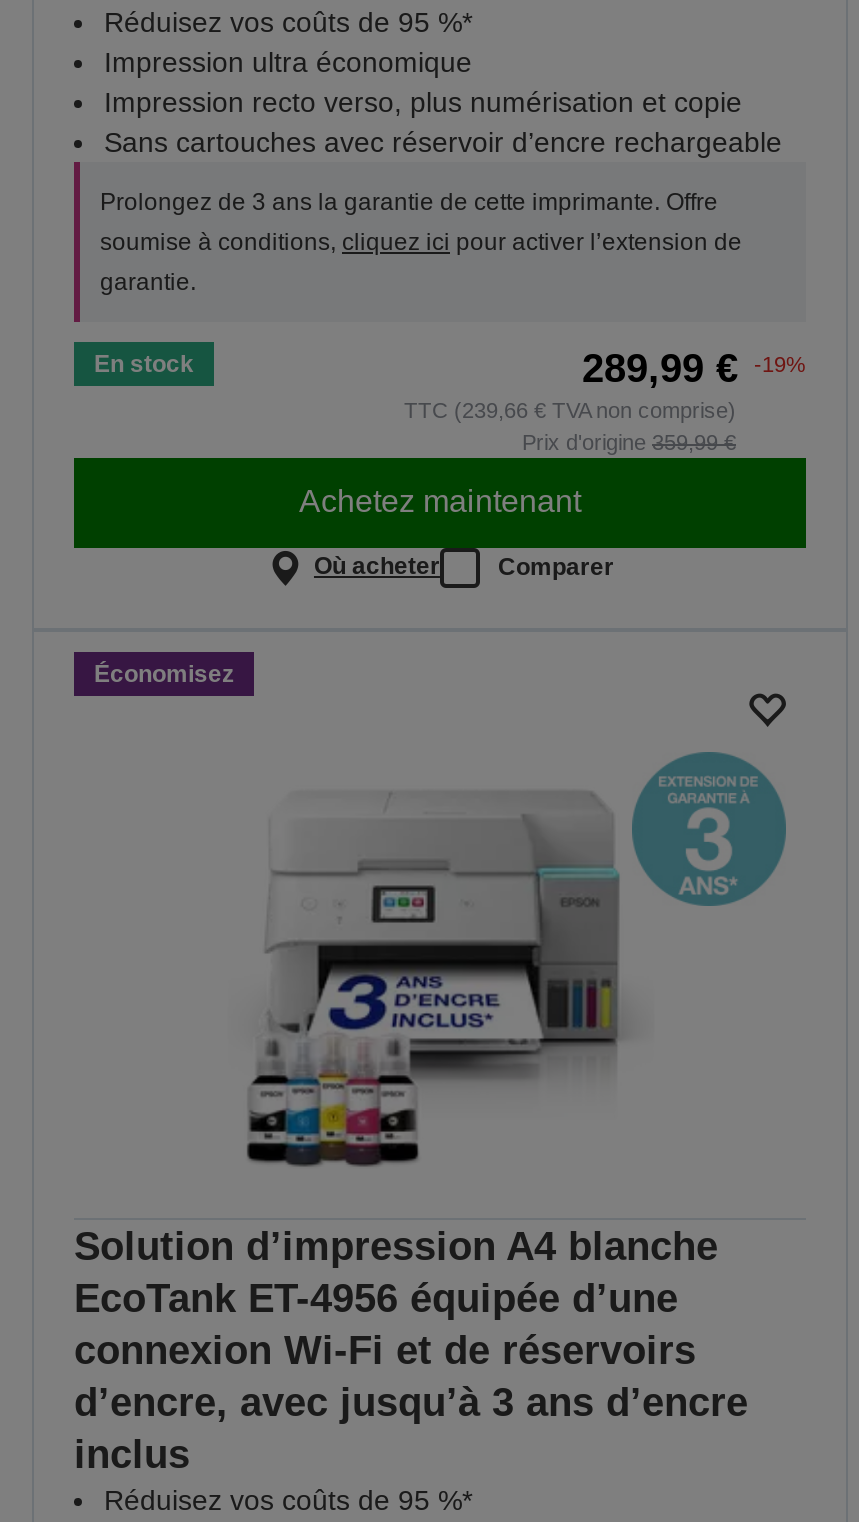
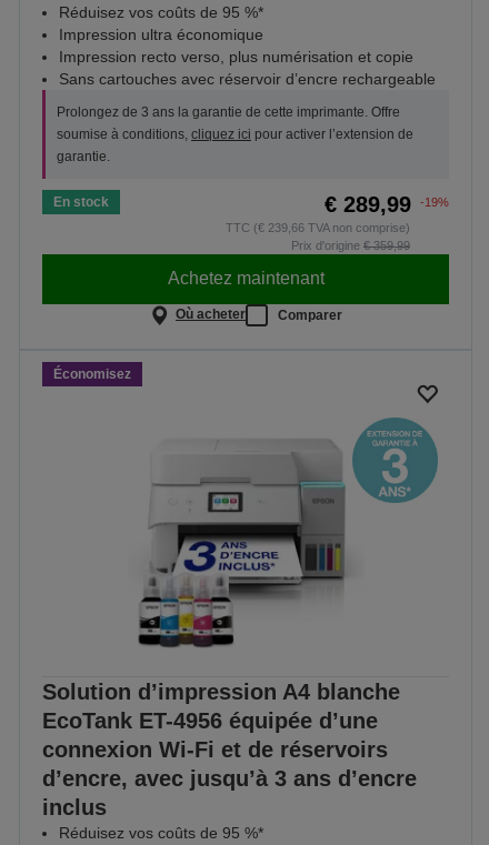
[582,345,806,389] 289,99 € -19% -> [325,192,449,216] € 289,99 -19%
[404,397,736,421] TTC (239,66 € TVA non comprise) -> [226,221,410,234] TTC (€ 239,66 TVA non comprise)
[522,429,736,453] Prix d'origine 359,99 € -> [291,238,410,252] Prix d'origine € 359,99

